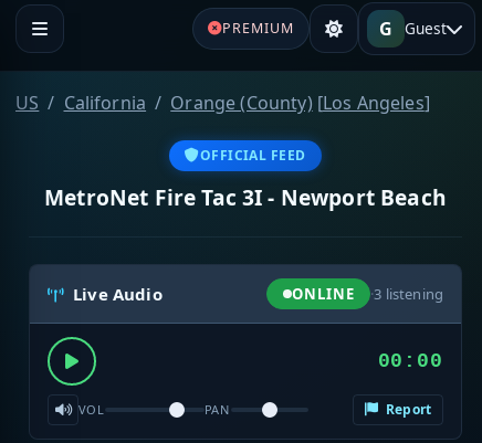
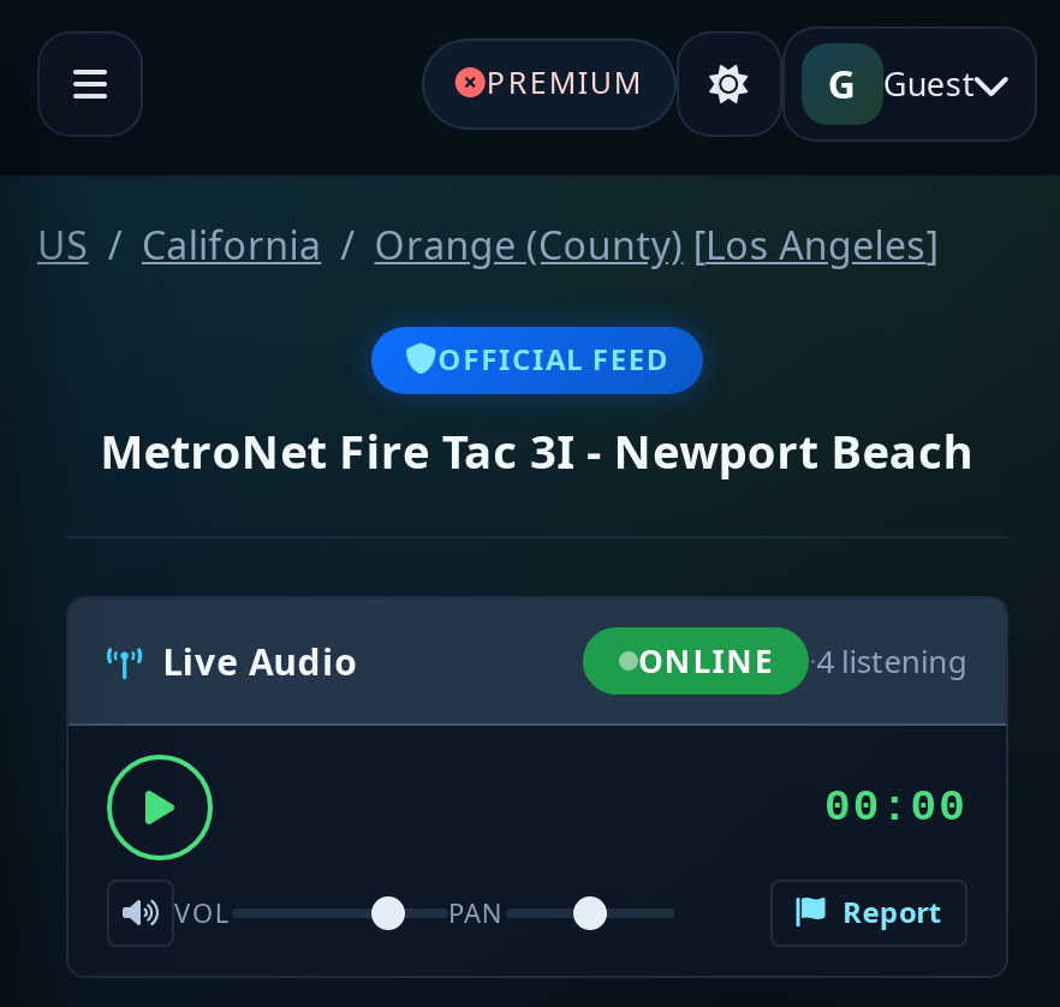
[292,284,443,303] ONLINE ·3 listening -> [638,639,967,682] ONLINE ·4 listening

